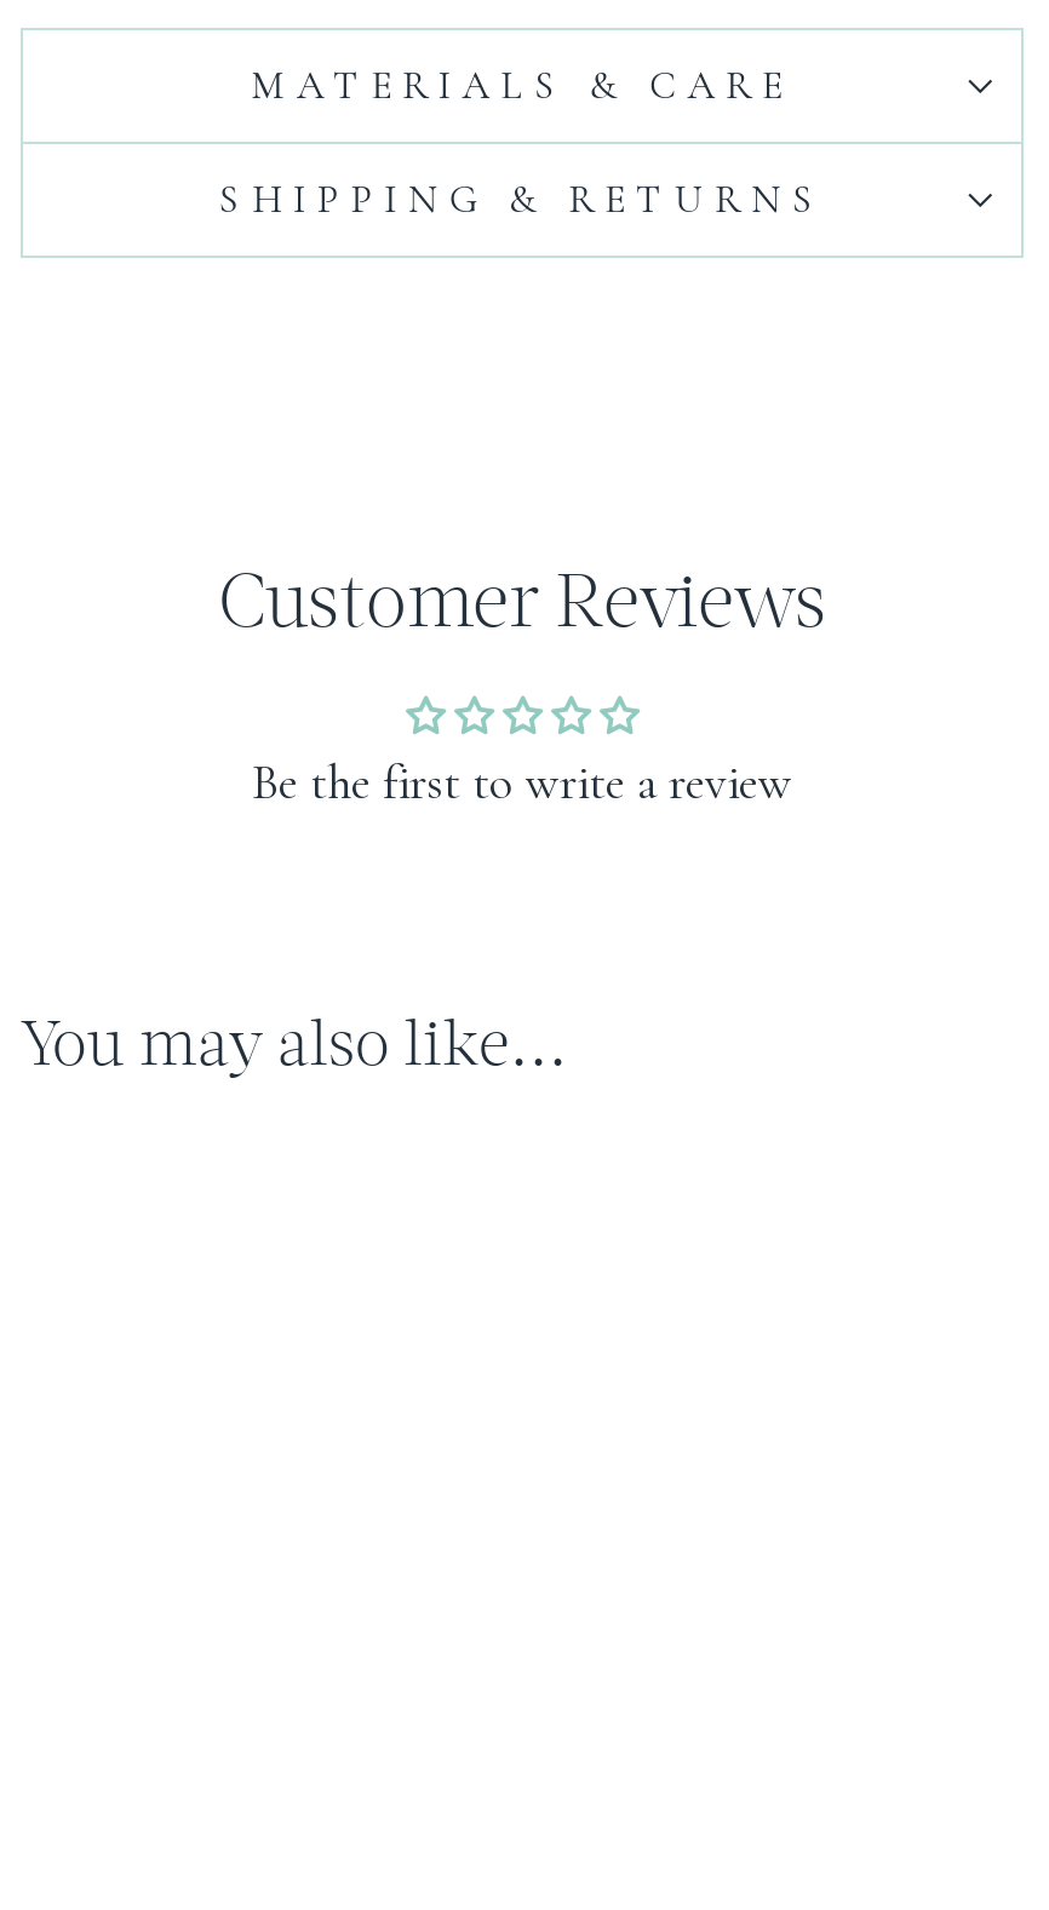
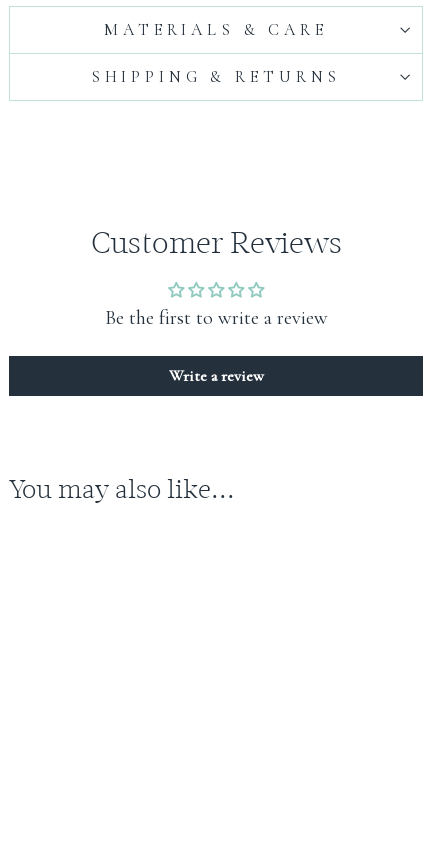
none -> [168,366,263,386] Write a review

